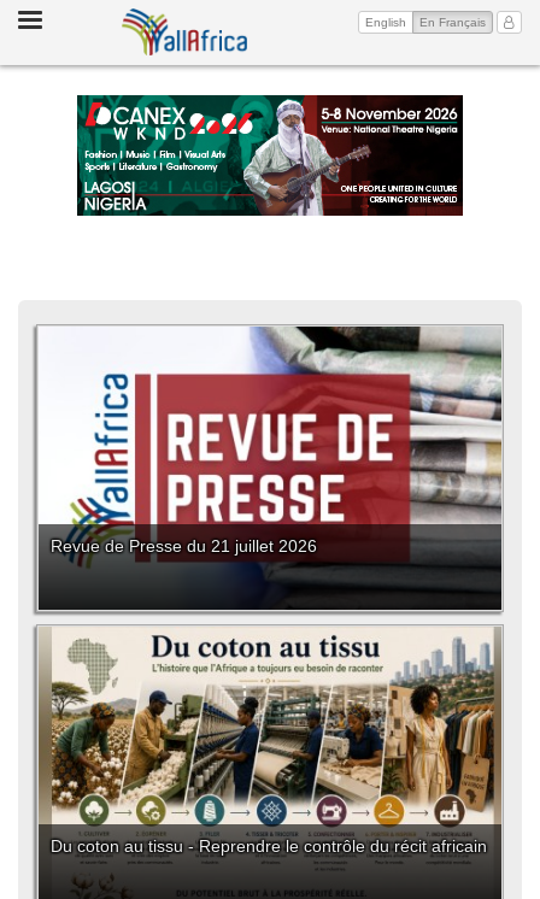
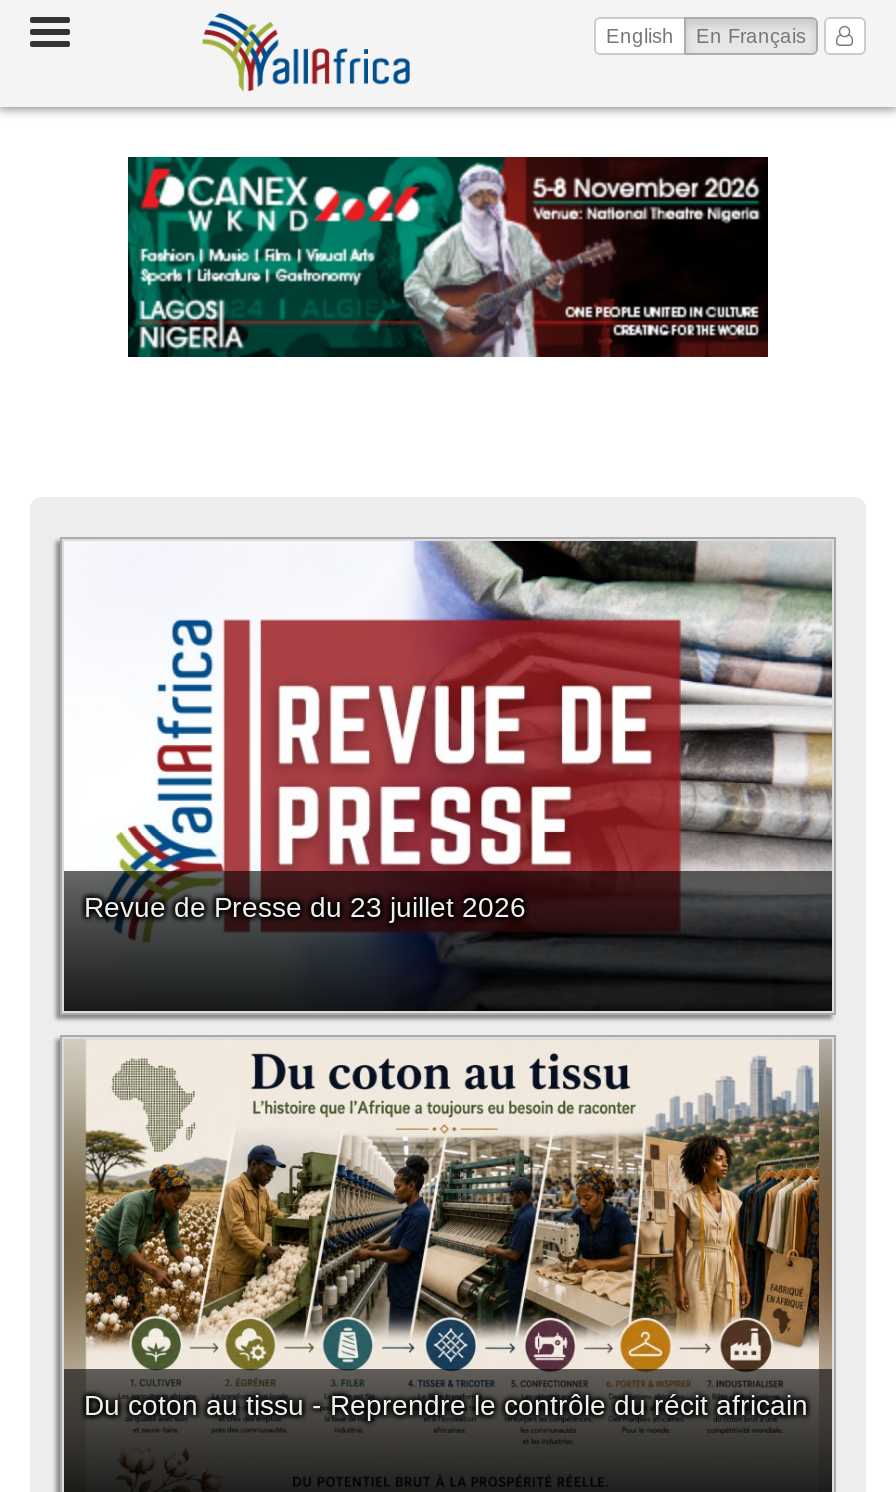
[51,537,317,556] Revue de Presse du 21 juillet 2026 -> [84,890,526,922] Revue de Presse du 23 juillet 2026

